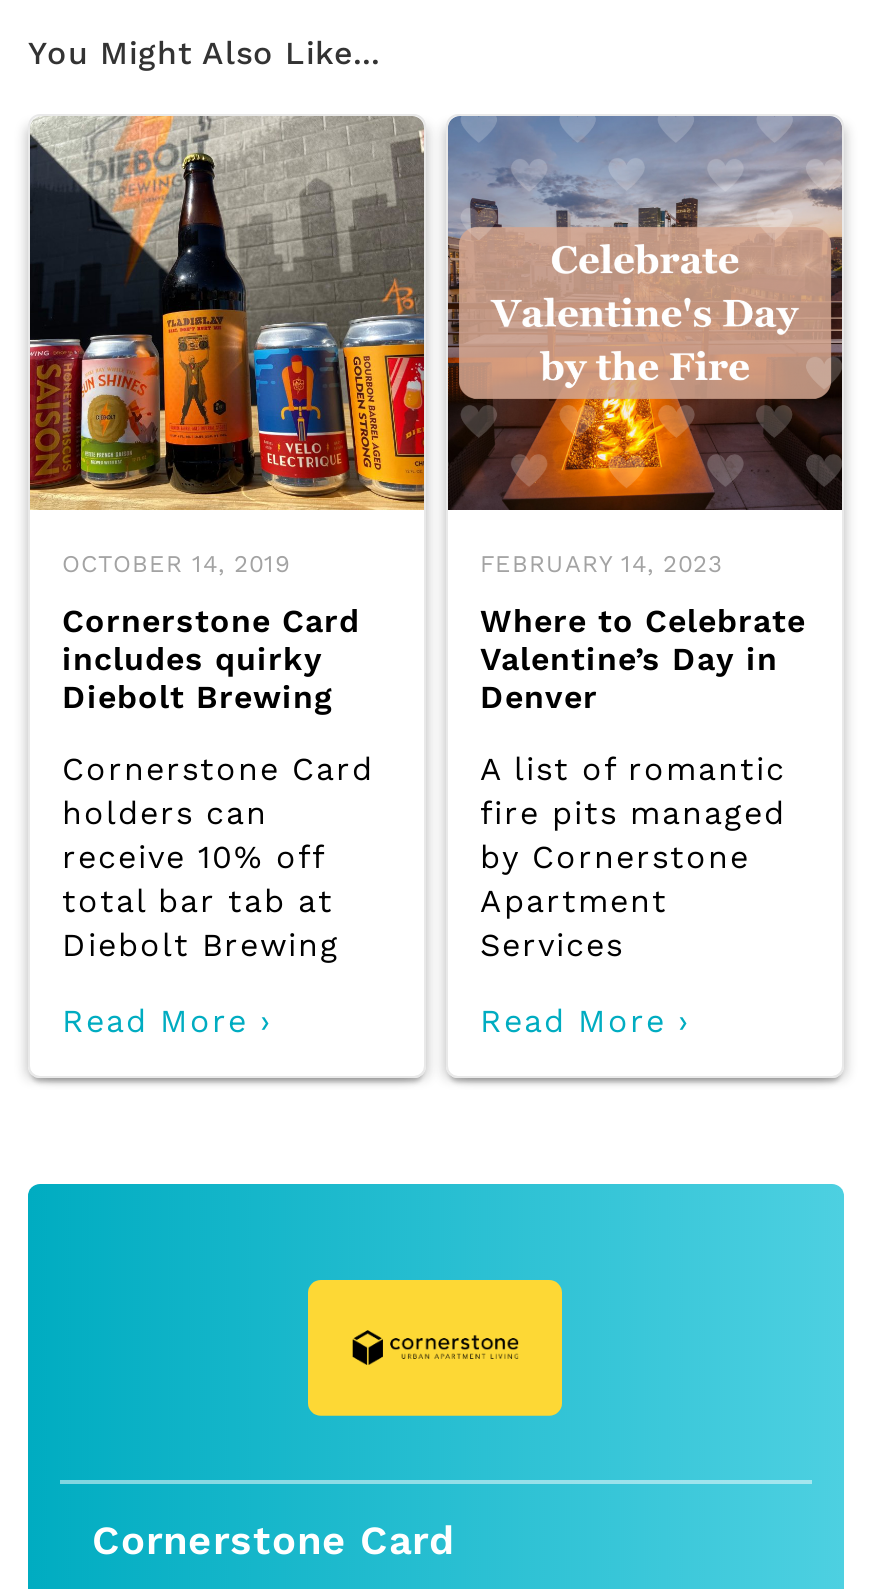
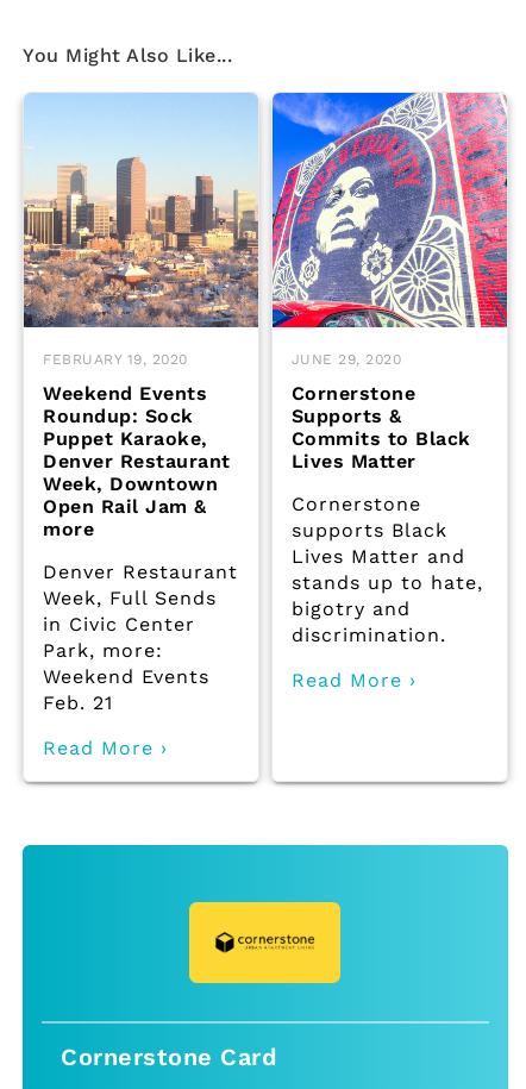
[28,114,426,578] [image] | OCTOBER 14, 2019 -> [24,93,258,368] [image] | FEBRUARY 19, 2020
[446,114,844,578] [image] | FEBRUARY 14, 2023 -> [271,92,508,368] [image] | JUNE 29, 2020
[62,602,360,716] Cornerstone Card | includes quirky | Diebolt Brewing -> [43,382,230,541] Weekend Events | Roundup: Sock | Puppet Karaoke, | Denver Restaurant | Week, Downtown | Open Rail Jam & | more
[480,602,806,716] Where to Celebrate | Valentine’s Day in | Denver -> [292,382,471,473] Cornerstone | Supports & | Commits to Black | Lives Matter
[62,750,374,964] Cornerstone Card | holders can | receive 10% off | total bar tab at | Diebolt Brewing -> [43,561,238,714] Denver Restaurant | Week, Full Sends | in Civic Center | Park, more: | Weekend Events | Feb. 21
[480,750,786,964] A list of romantic | fire pits managed | by Cornerstone | Apartment | Services -> [292,493,483,646] Cornerstone | supports Black | Lives Matter and | stands up to hate, | bigotry and | discrimination.

